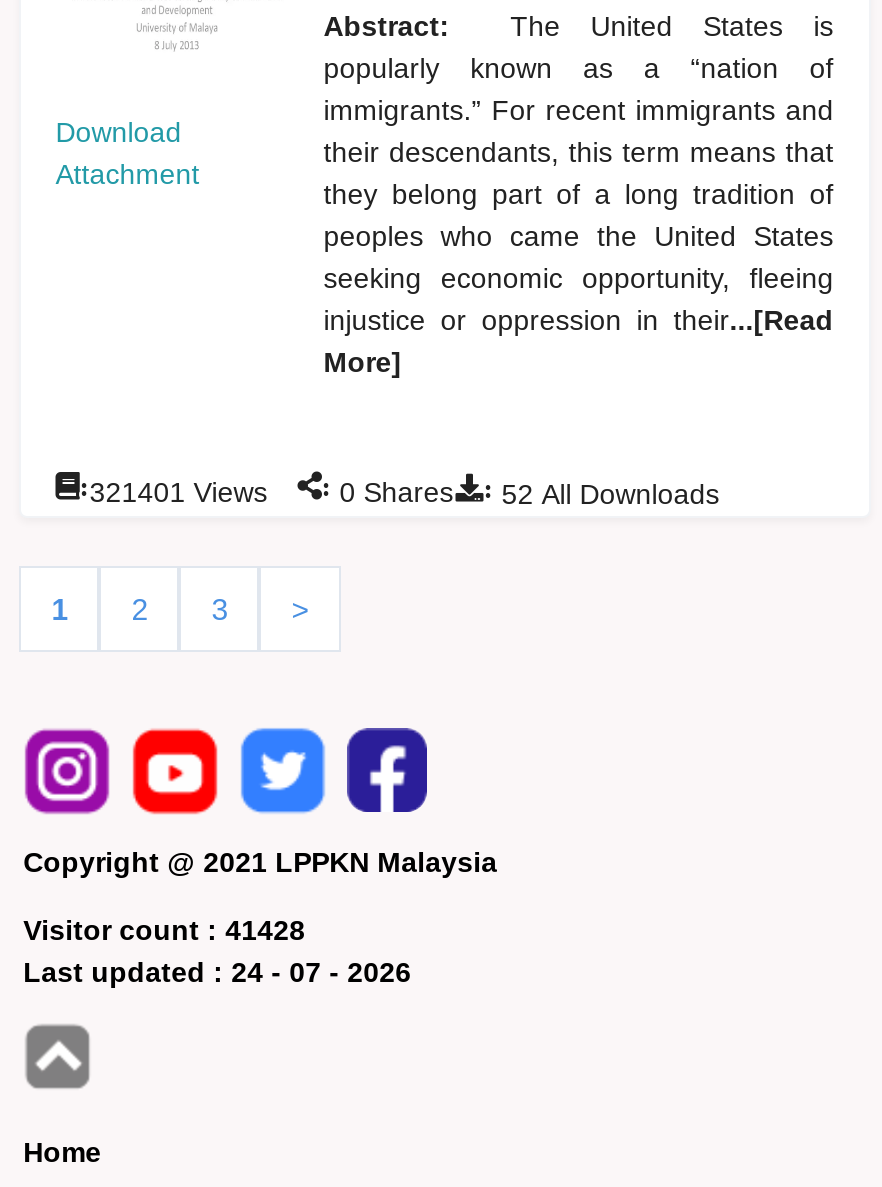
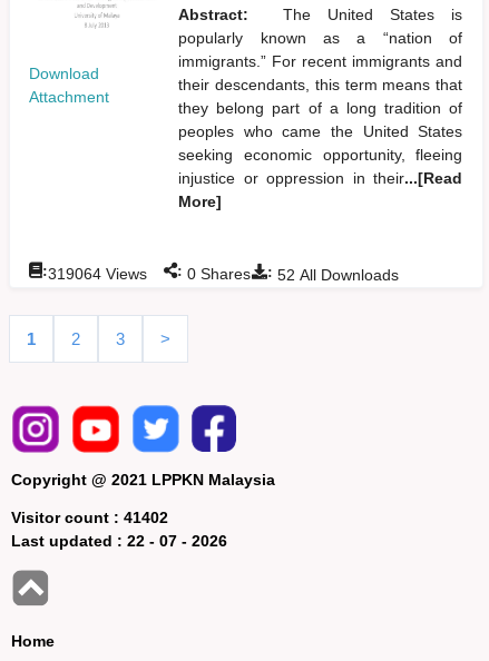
[79,472,719,510] :321401 Views : 0 Shares : 52 All Downloads -> [43,262,399,284] :319064 Views : 0 Shares : 52 All Downloads
[23,914,305,946] Visitor count : 41428 -> [11,508,168,526] Visitor count : 41402
[23,956,411,988] Last updated : 24 - 07 - 2026 -> [11,532,227,549] Last updated : 22 - 07 - 2026

